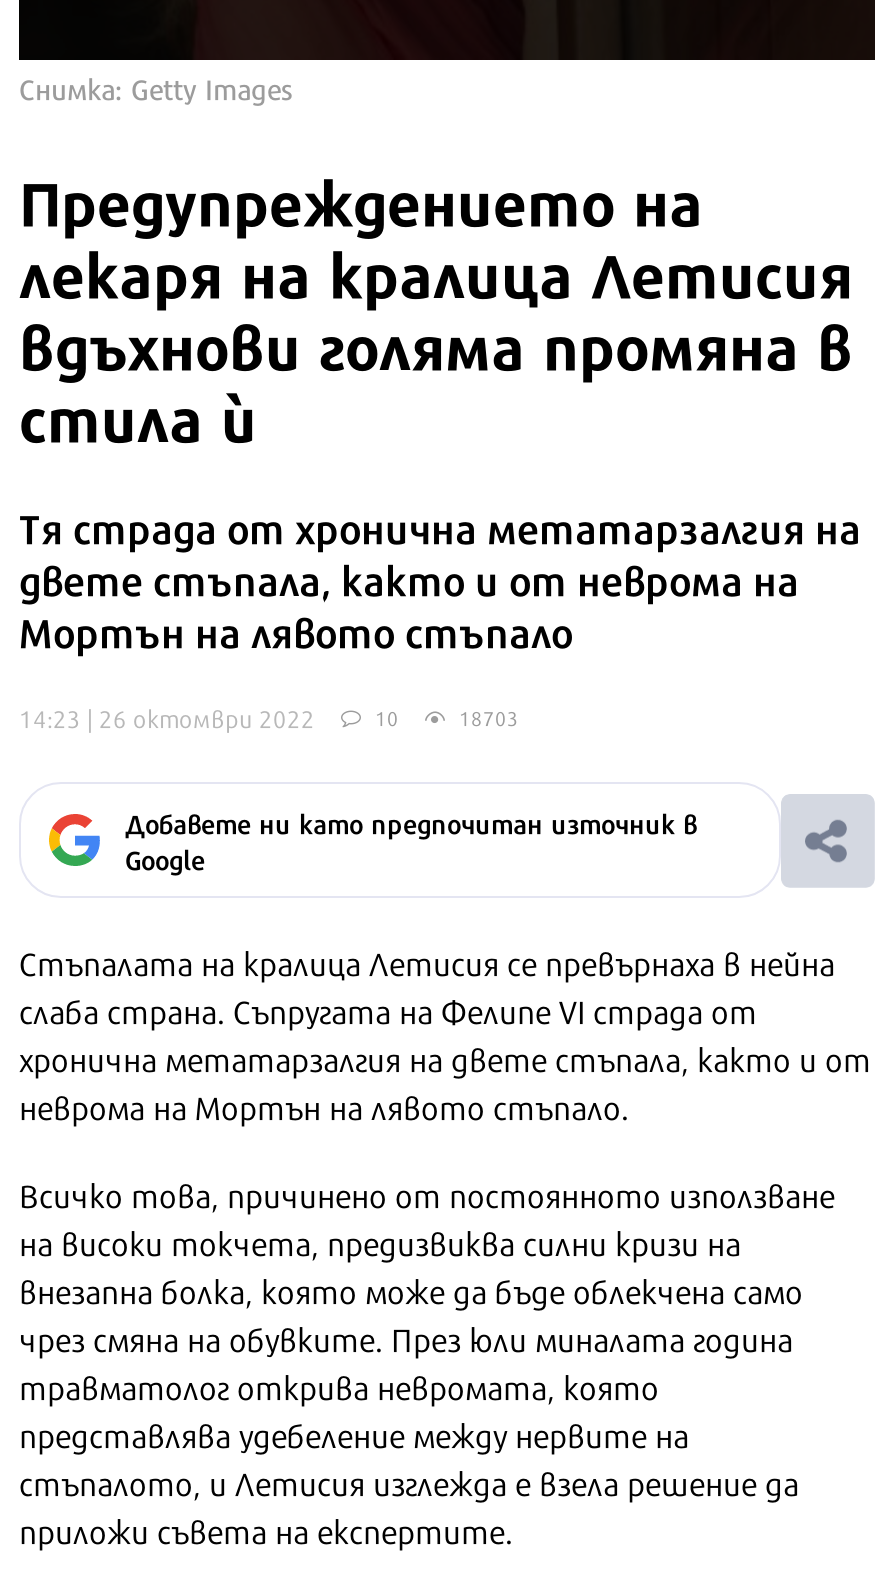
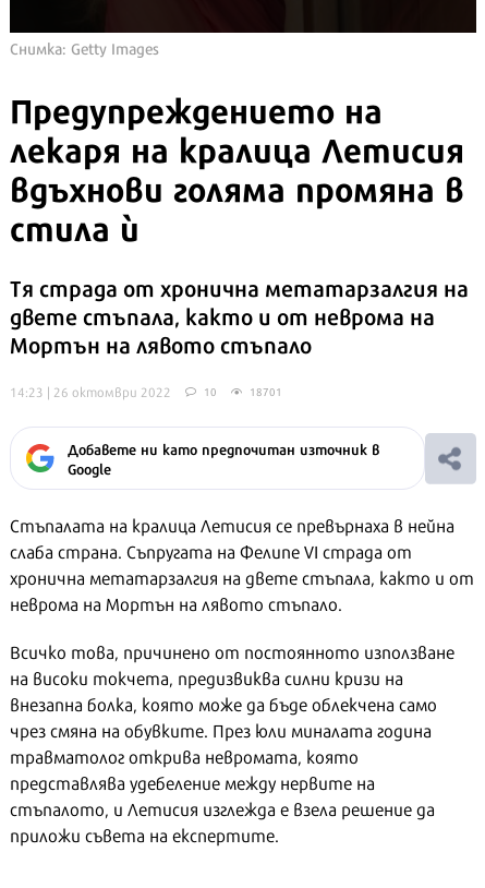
[459,702,519,732] 18703 -> [250,383,282,399] 18701

